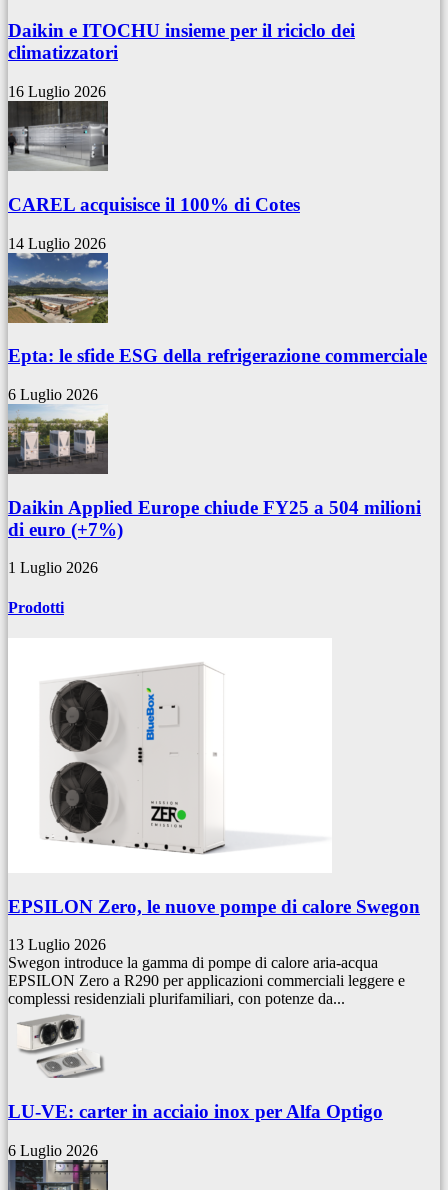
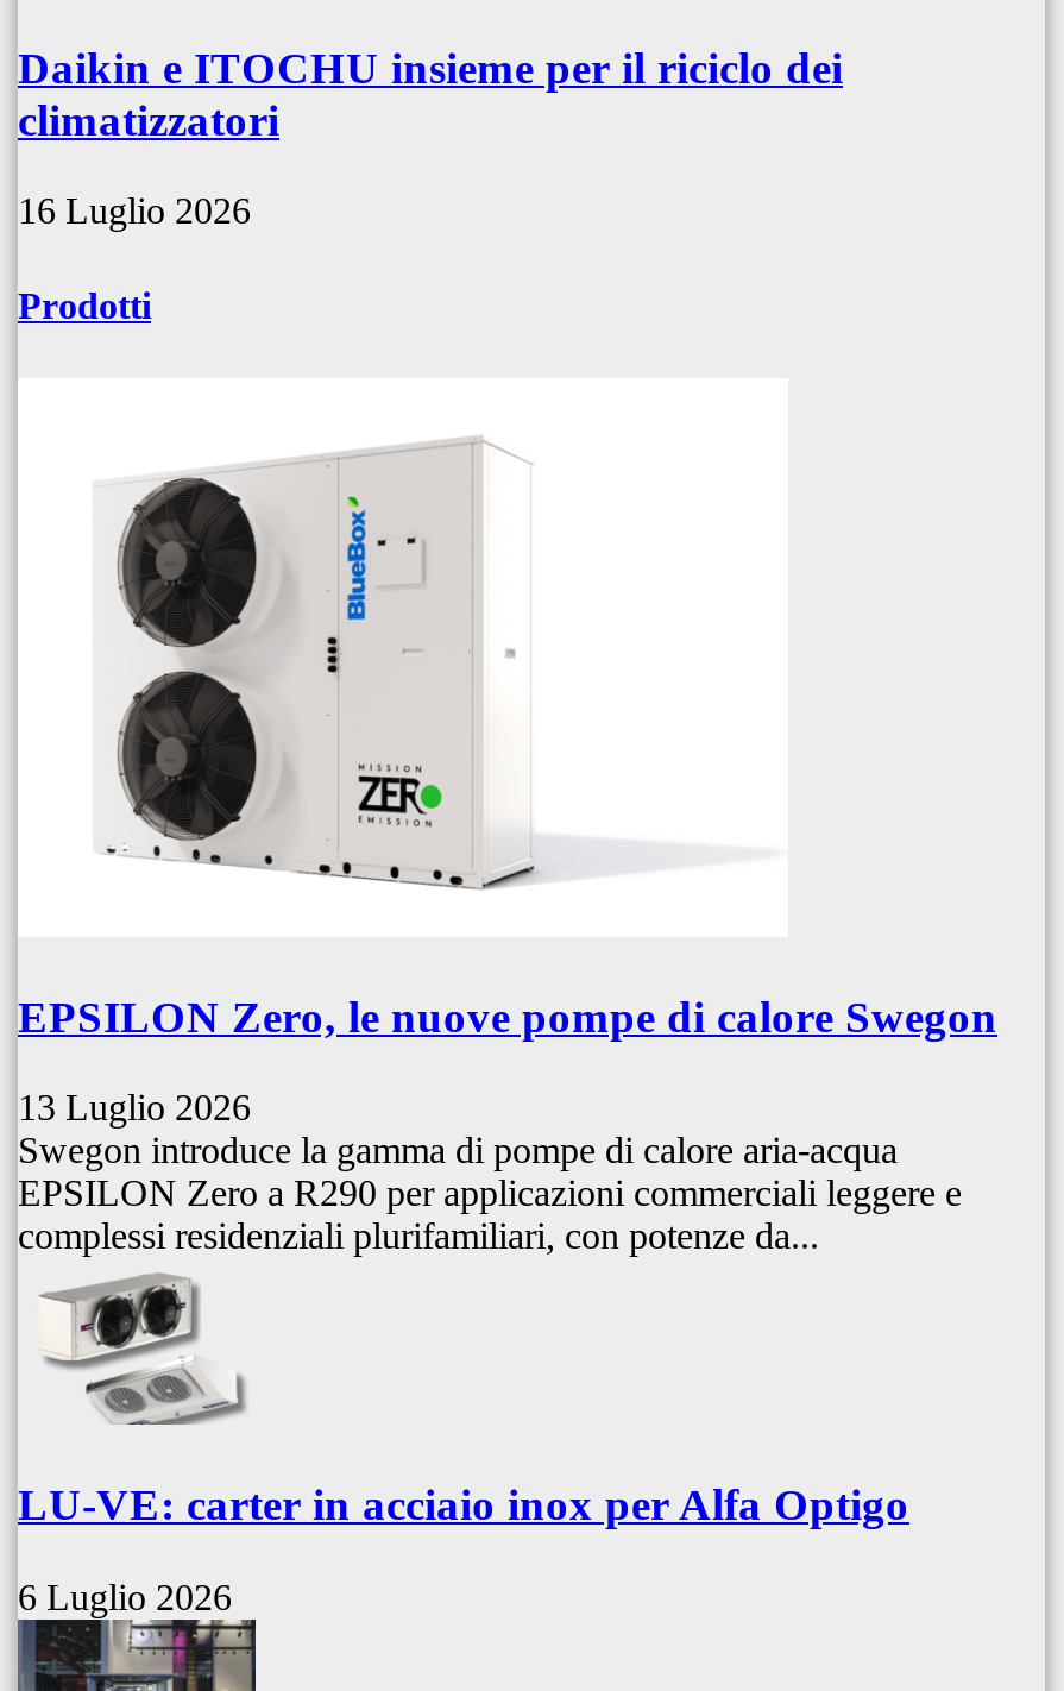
[7,103,300,251] [image] | CAREL acquisisce il 100% di Cotes | 14 Luglio 2026 -> none
[7,259,427,403] [image] | Epta: le sfide ESG della refrigerazione commerciale | 6 Luglio 2026 -> none
[7,410,421,576] [image] | Daikin Applied Europe chiude FY25 a 504 milioni | di euro (+7%) | 1 Luglio 2026 -> none

